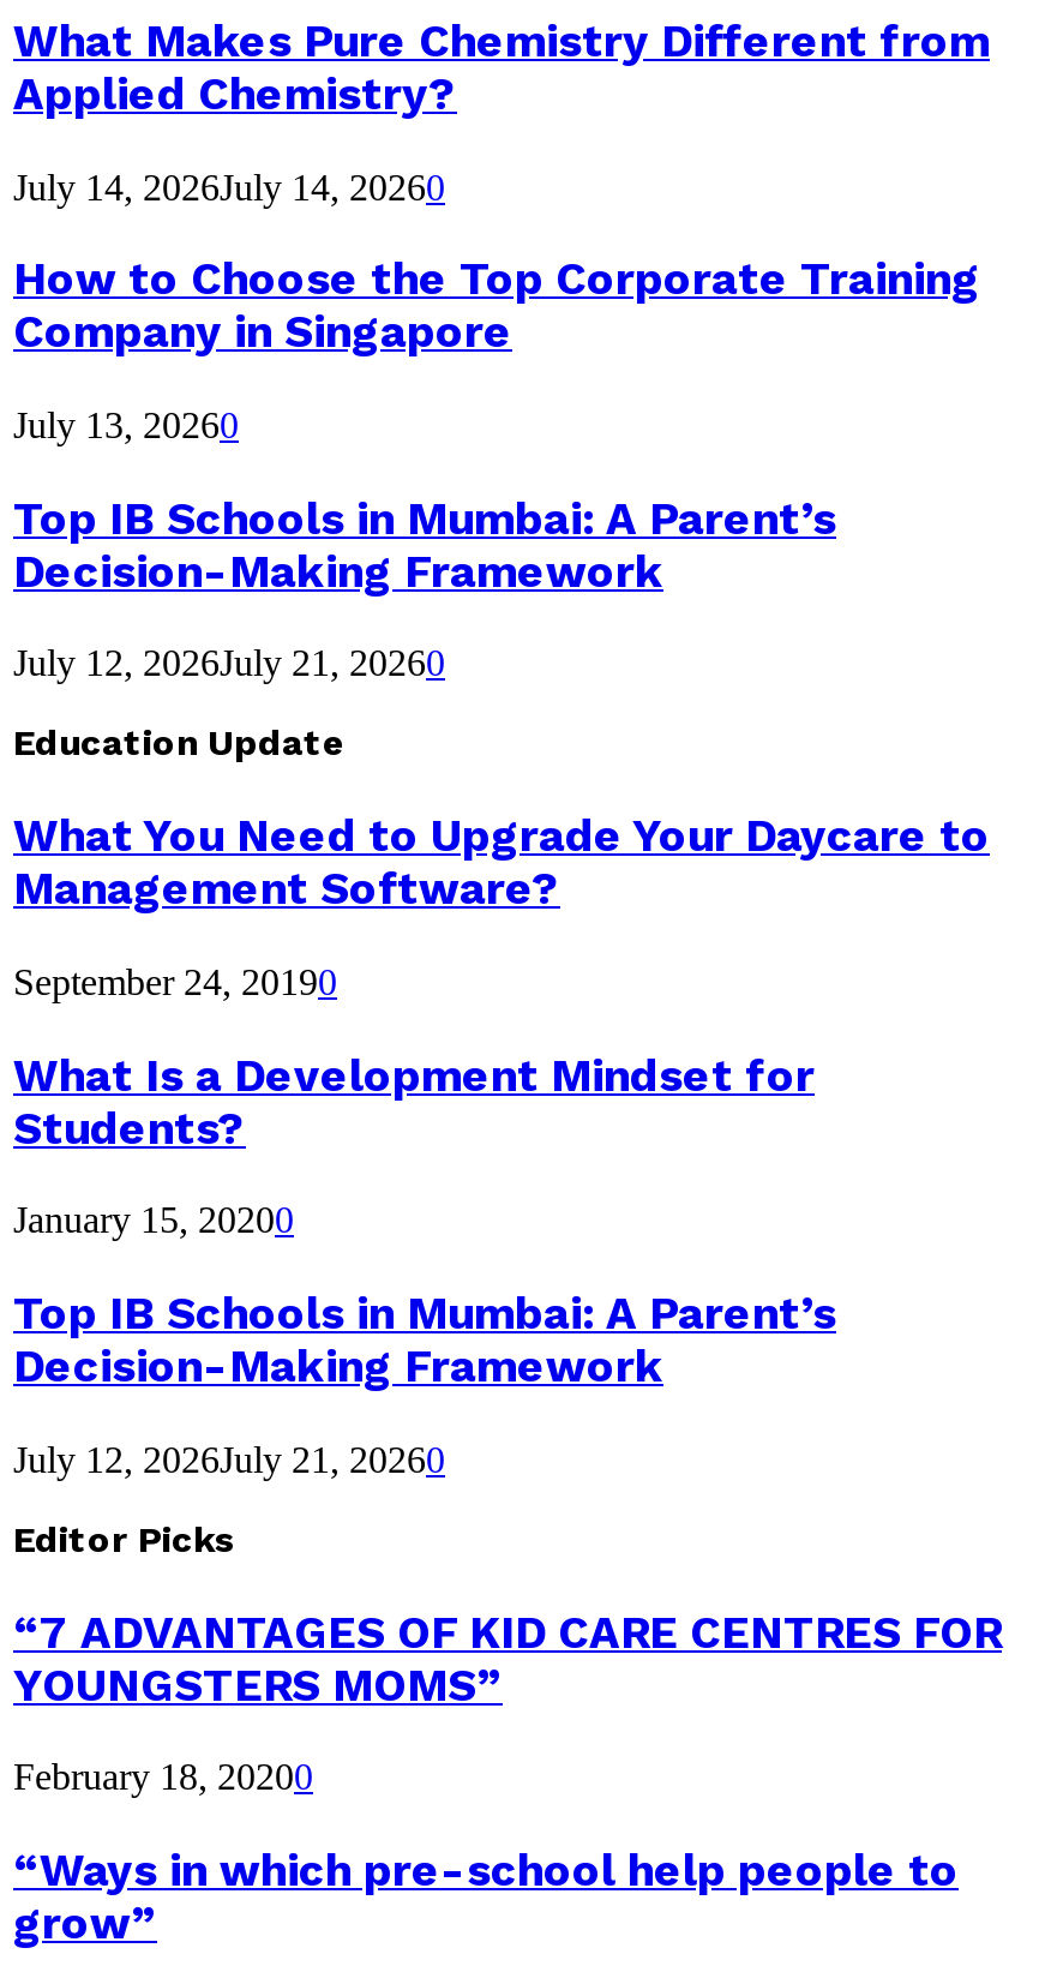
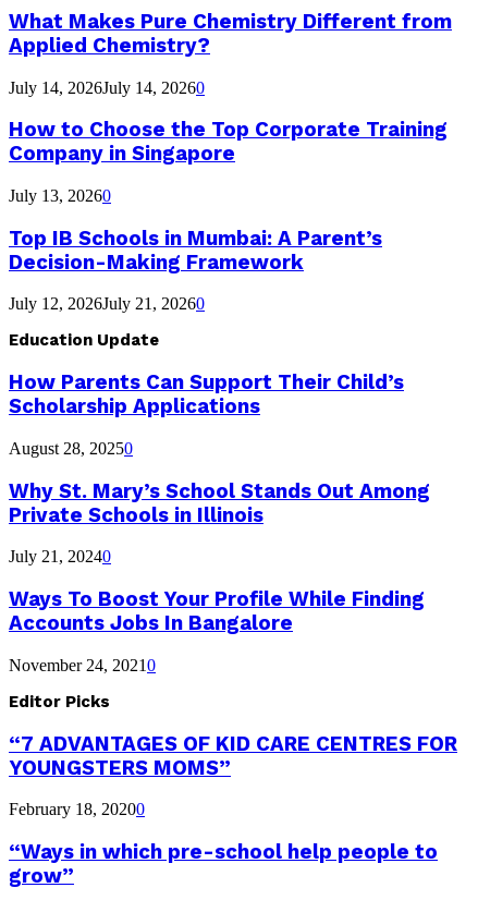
[13,811,990,916] What You Need to Upgrade Your Daycare to | Management Software? -> [9,371,404,419] How Parents Can Support Their Child’s | Scholarship Applications
[13,961,337,1002] September 24, 20190 -> [9,439,133,458] August 28, 20250
[13,1049,815,1155] What Is a Development Mindset for | Students? -> [9,479,430,527] Why St. Mary’s School Stands Out Among | Private Schools in Illinois
[13,1200,294,1241] January 15, 20200 -> [9,547,111,566] July 21, 20240
[13,1288,836,1394] Top IB Schools in Mumbai: A Parent’s | Decision-Making Framework -> [9,587,425,635] Ways To Boost Your Profile While Finding | Accounts Jobs In Bangalore
[13,1439,445,1479] July 12, 2026July 21, 20260 -> [9,656,156,674] November 24, 2021 0

